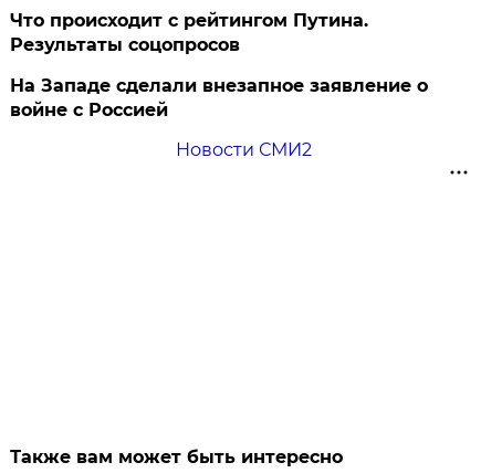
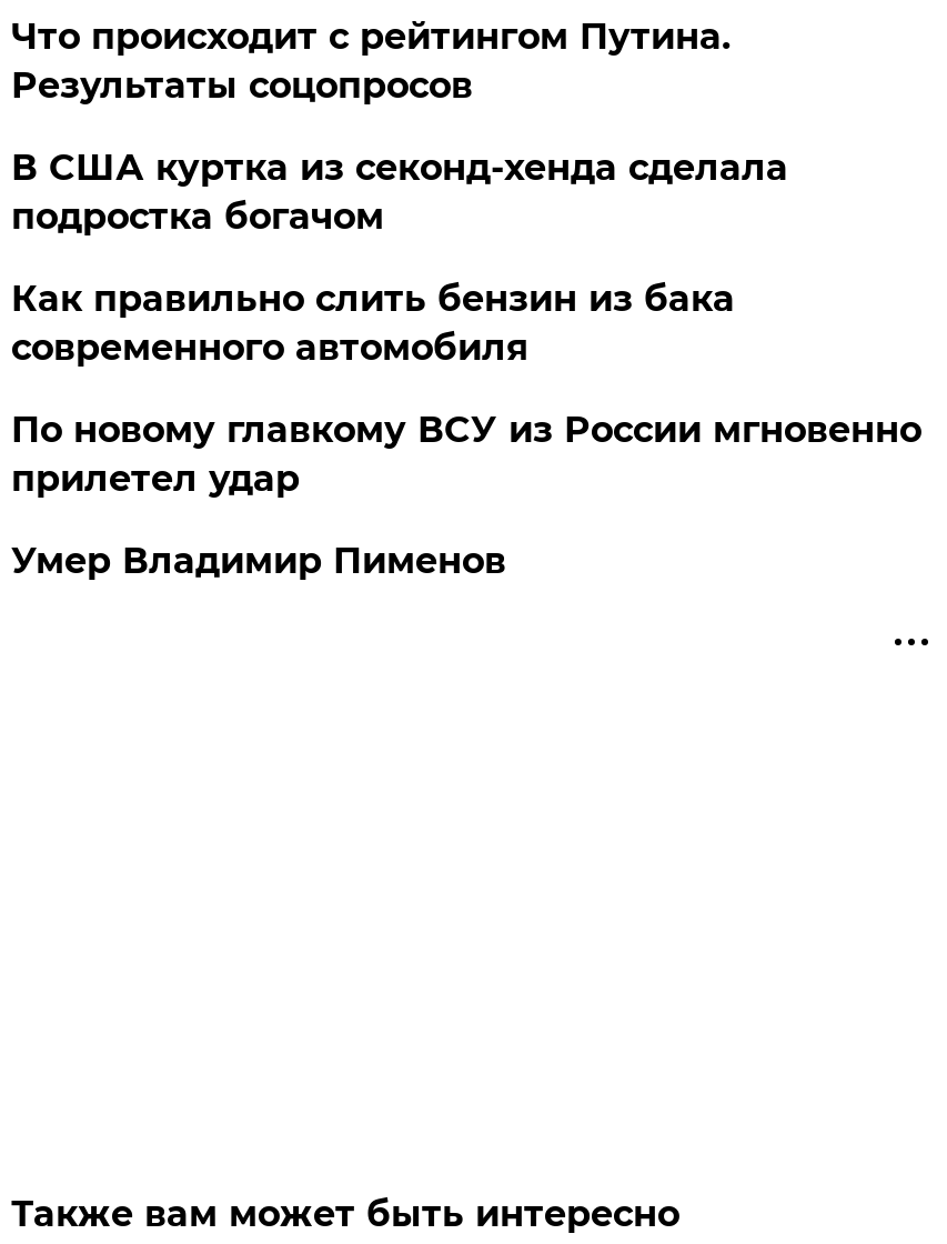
[10,75,428,161] На Западе сделали внезапное заявление о | войне с Россией | Новости СМИ2 -> [11,146,921,582] В США куртка из секонд-хенда сделала | подростка богачом | Как правильно слить бензин из бака | современного автомобиля | По новому главкому ВСУ из России мгновенно | прилетел удар | Умер Владимир Пименов

